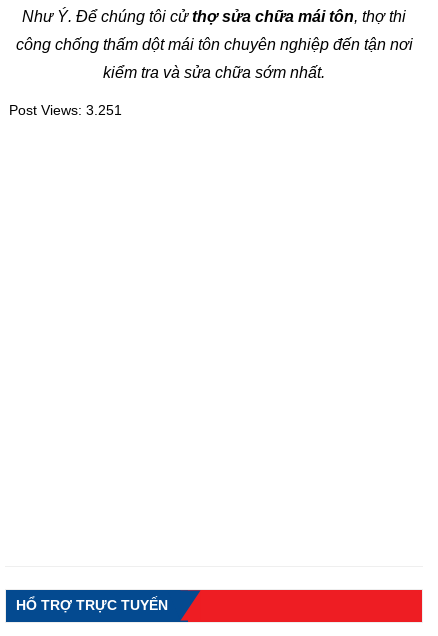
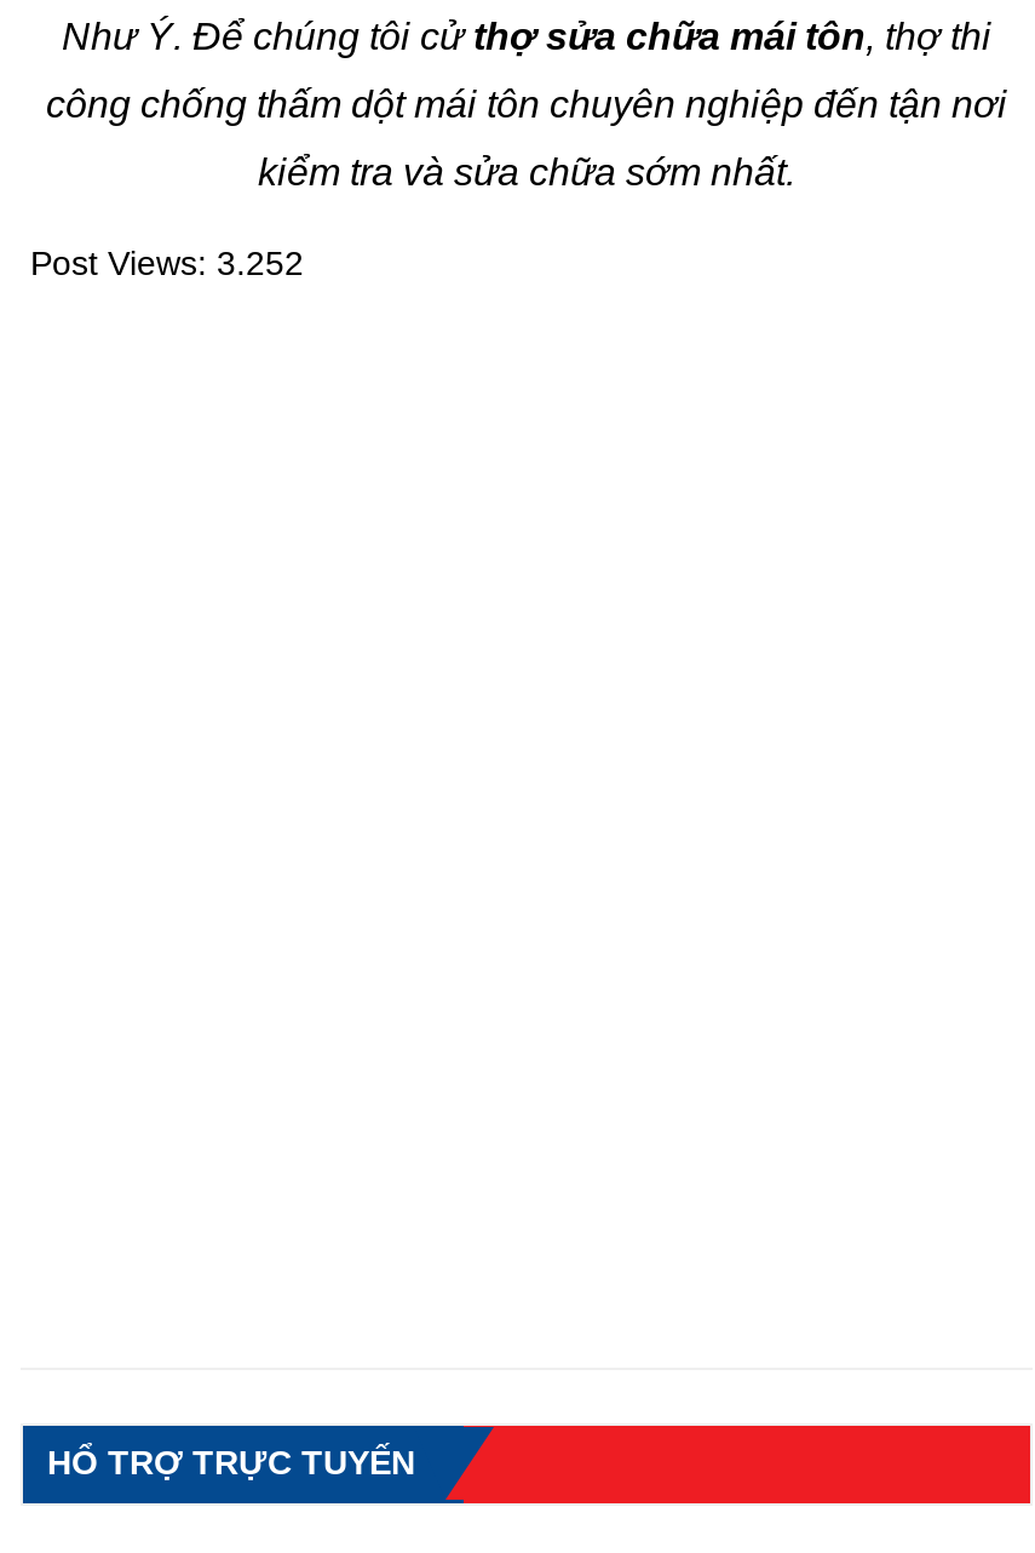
[9,102,122,118] Post Views: 3.251 -> [30,244,304,283] Post Views: 3.252

